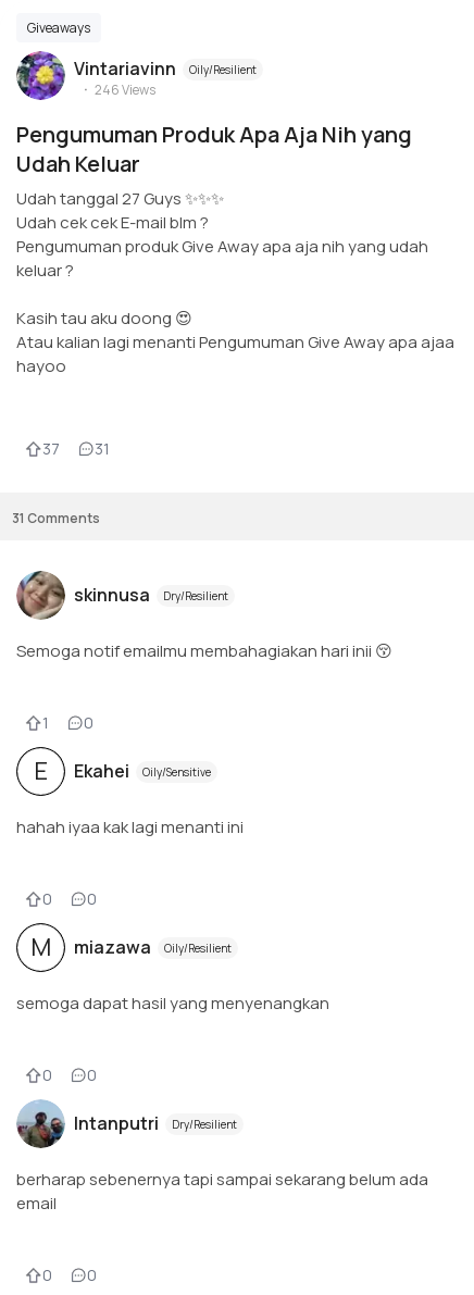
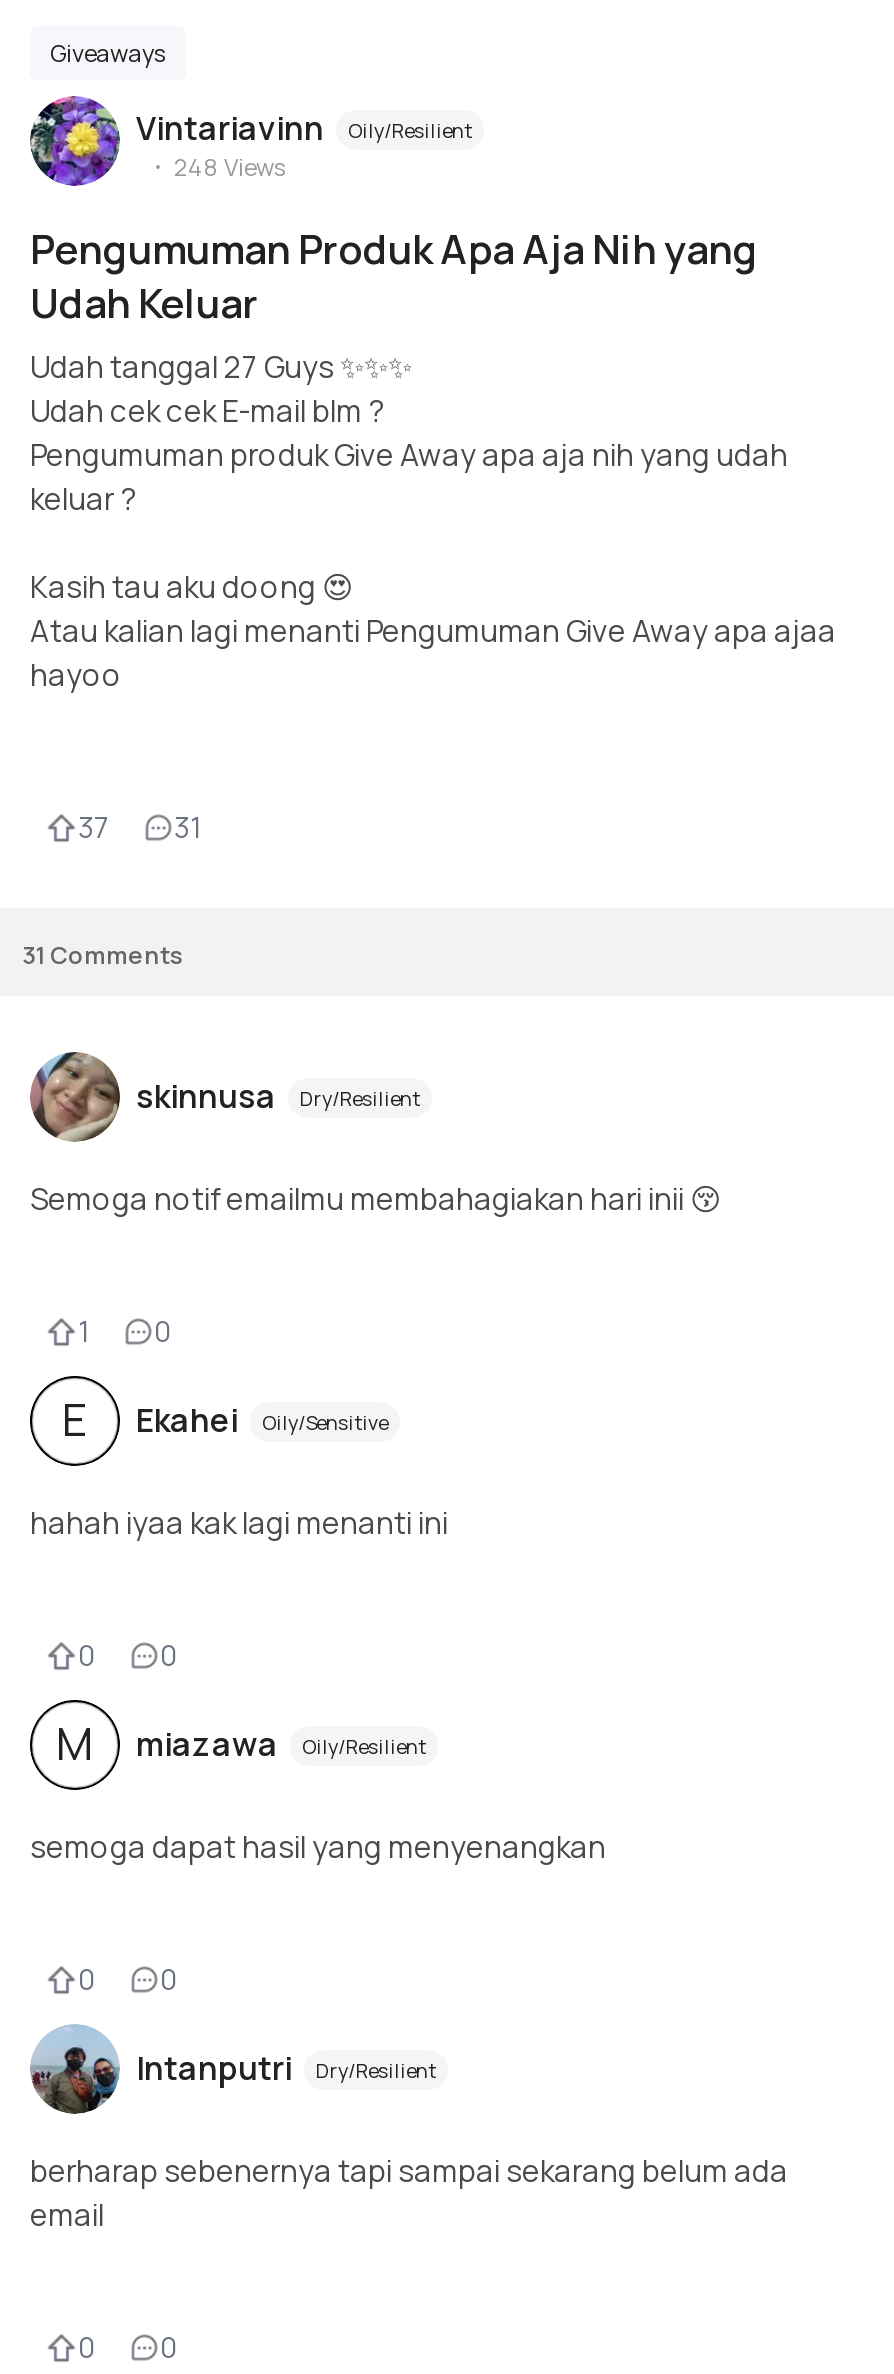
[95,80,155,98] 246 Views -> [174,149,286,183] 248 Views

